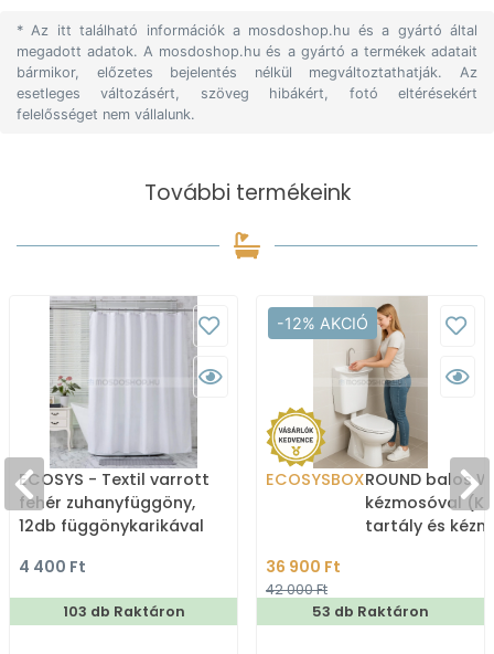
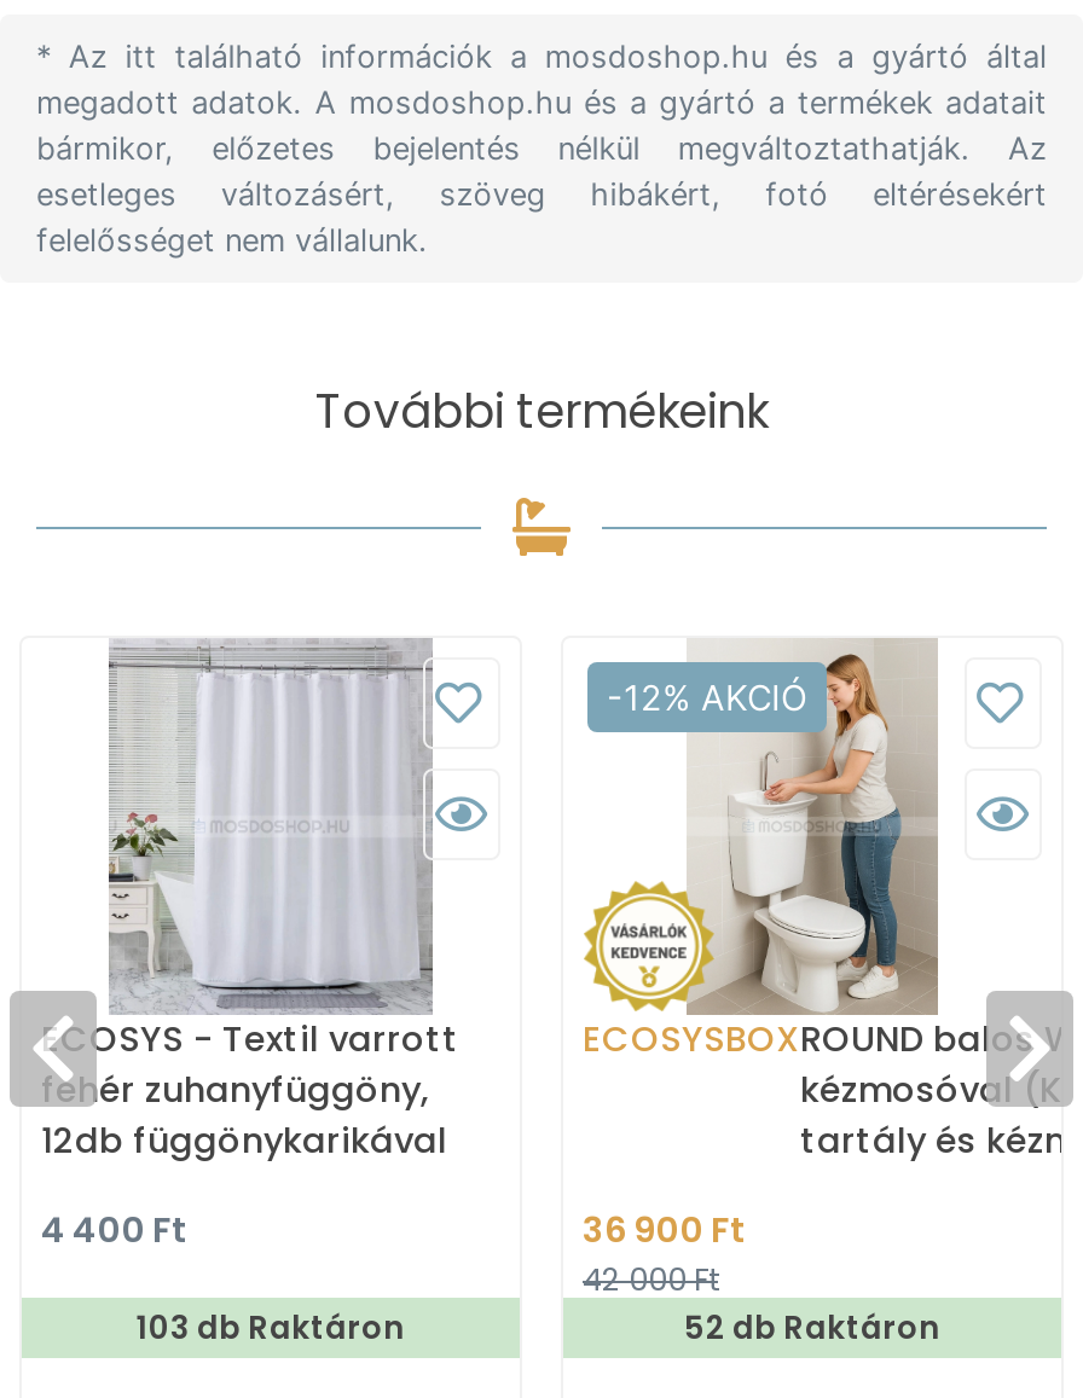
[312,602,429,621] 53 db Raktáron -> [684,1307,940,1348] 52 db Raktáron

